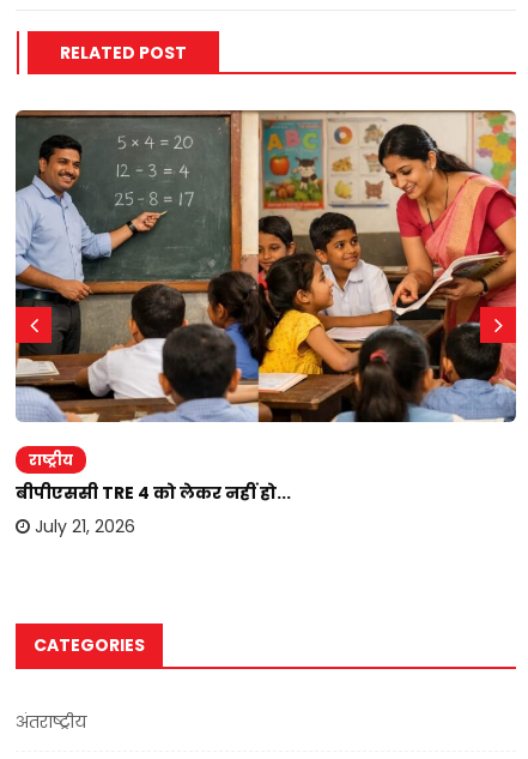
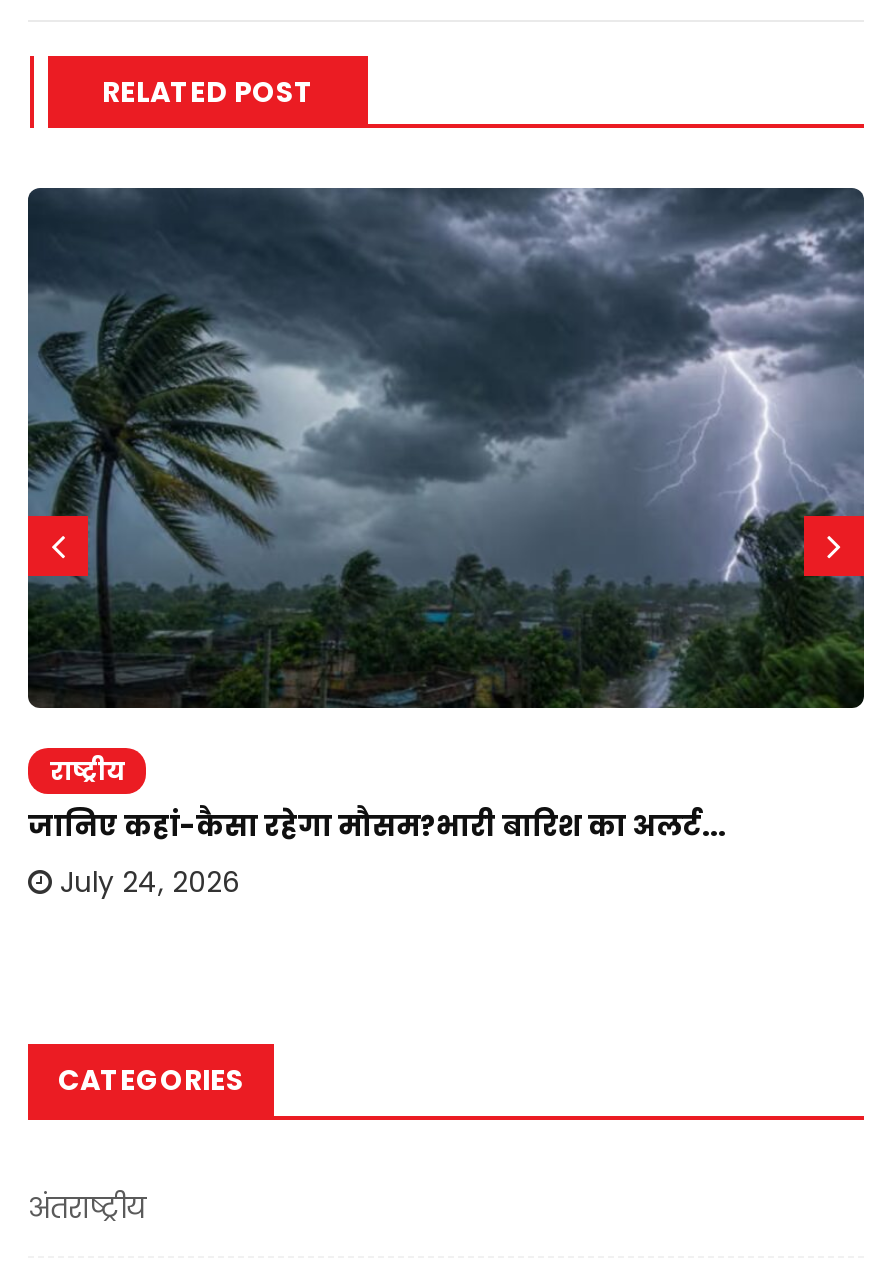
[14,109,517,423] [image] -> [26,186,866,710] [image]
[16,480,291,538] बीपीएससी TRE 4 को लेकर नहीं हो... | July 21, 2026 -> [28,805,726,901] जानिए कहां-कैसा रहेगा मौसम?भारी बारिश का अलर्ट... | July 24, 2026

